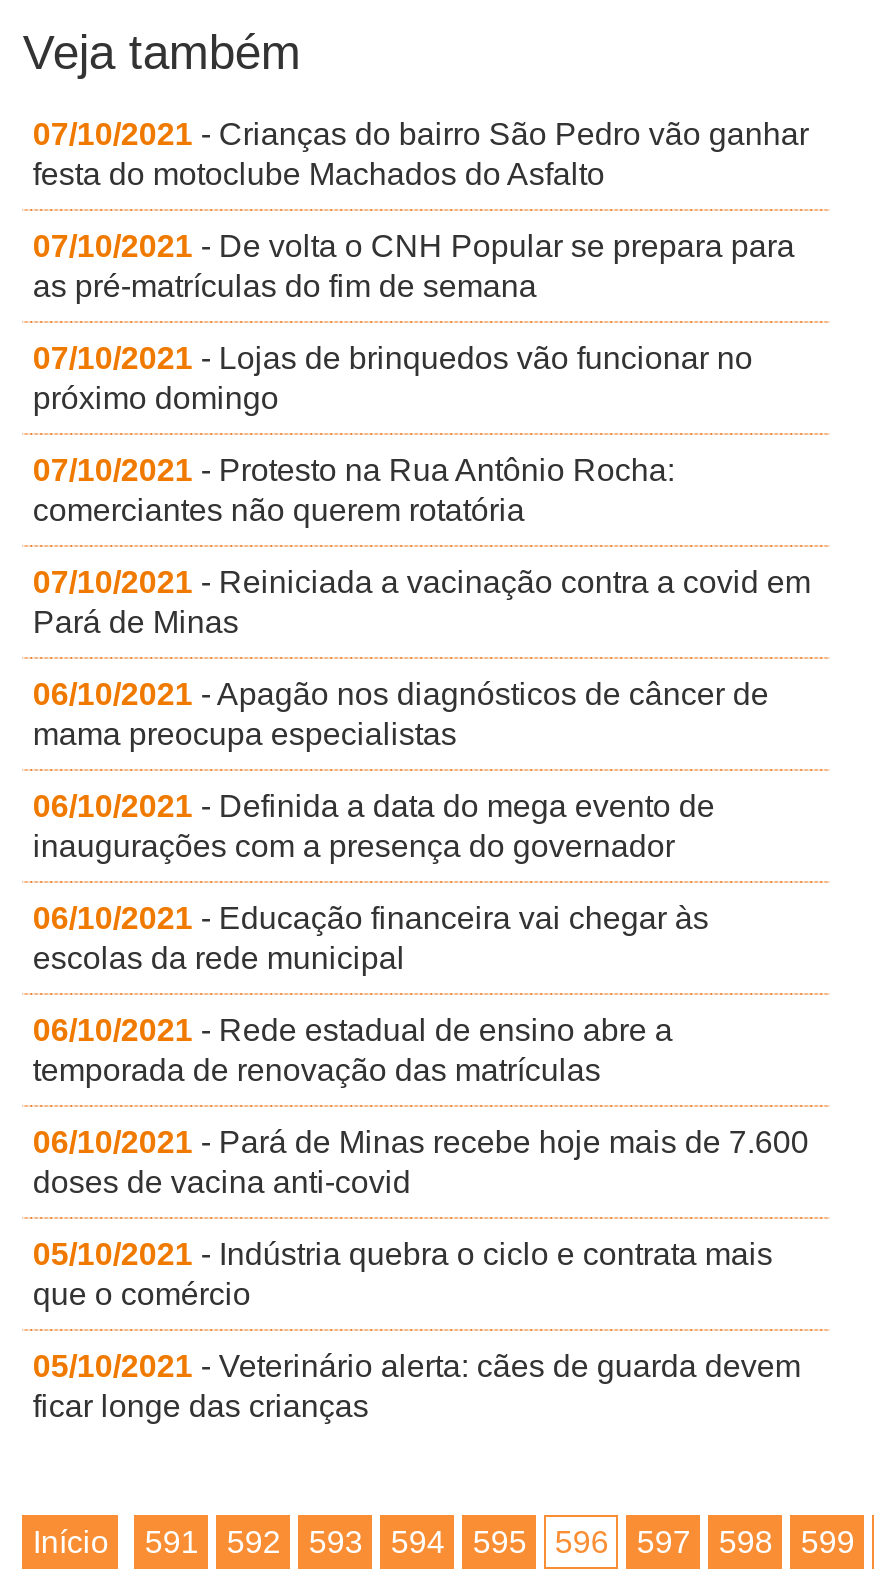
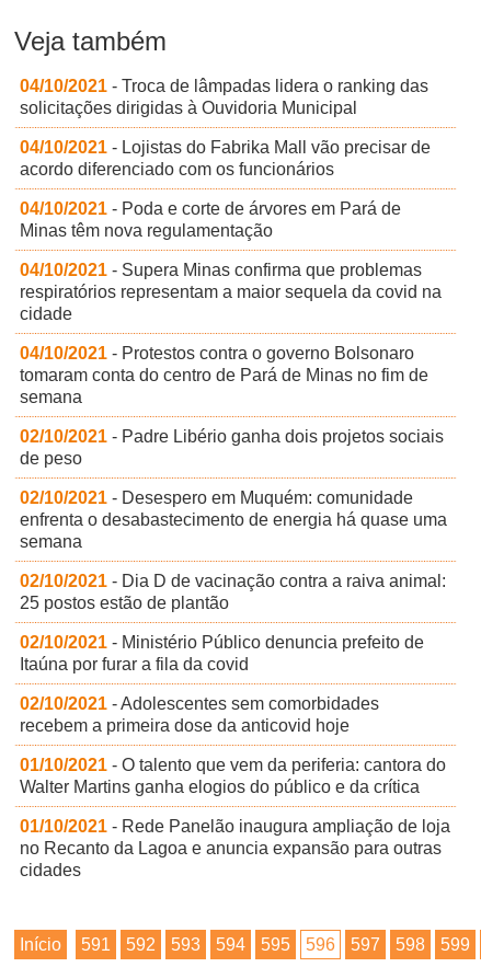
[33,117,809,191] 07/10/2021 - Crianças do bairro São Pedro vão ganhar | festa do motoclube Machados do Asfalto -> [20,77,429,117] 04/10/2021 - Troca de lâmpadas lidera o ranking das | solicitações dirigidas à Ouvidoria Municipal
[33,229,795,303] 07/10/2021 - De volta o CNH Popular se prepara para | as pré-matrículas do fim de semana -> [20,138,431,179] 04/10/2021 - Lojistas do Fabrika Mall vão precisar de | acordo diferenciado com os funcionários
[33,341,753,415] 07/10/2021 - Lojas de brinquedos vão funcionar no | próximo domingo -> [20,199,401,240] 04/10/2021 - Poda e corte de árvores em Pará de | Minas têm nova regulamentação
[33,453,675,527] 07/10/2021 - Protesto na Rua Antônio Rocha: | comerciantes não querem rotatória -> [20,261,442,323] 04/10/2021 - Supera Minas confirma que problemas | respiratórios representam a maior sequela da covid na | cidade
[33,565,811,639] 07/10/2021 - Reiniciada a vacinação contra a covid em | Pará de Minas -> [20,344,429,406] 04/10/2021 - Protestos contra o governo Bolsonaro | tomaram conta do centro de Pará de Minas no fim de | semana
[33,677,769,751] 06/10/2021 - Apagão nos diagnósticos de câncer de | mama preocupa especialistas -> [20,427,444,468] 02/10/2021 - Padre Libério ganha dois projetos sociais | de peso
[33,789,715,863] 06/10/2021 - Definida a data do mega evento de | inaugurações com a presença do governador -> [20,489,447,551] 02/10/2021 - Desespero em Muquém: comunidade | enfrenta o desabastecimento de energia há quase uma | semana
[33,901,709,975] 06/10/2021 - Educação financeira vai chegar às | escolas da rede municipal -> [20,572,446,612] 02/10/2021 - Dia D de vacinação contra a raiva animal: | 25 postos estão de plantão
[33,1013,673,1087] 06/10/2021 - Rede estadual de ensino abre a | temporada de renovação das matrículas -> [20,633,424,674] 02/10/2021 - Ministério Público denuncia prefeito de | Itaúna por furar a fila da covid
[33,1125,809,1199] 06/10/2021 - Pará de Minas recebe hoje mais de 7.600 | doses de vacina anti-covid -> [20,694,380,735] 02/10/2021 - Adolescentes sem comorbidades | recebem a primeira dose da anticovid hoje
[33,1237,773,1311] 05/10/2021 - Indústria quebra o ciclo e contrata mais | que o comércio -> [20,756,446,796] 01/10/2021 - O talento que vem da periferia: cantora do | Walter Martins ganha elogios do público e da crítica
[33,1349,801,1423] 05/10/2021 - Veterinário alerta: cães de guarda devem | ficar longe das crianças -> [20,817,451,879] 01/10/2021 - Rede Panelão inaugura ampliação de loja | no Recanto da Lagoa e anuncia expansão para outras | cidades

